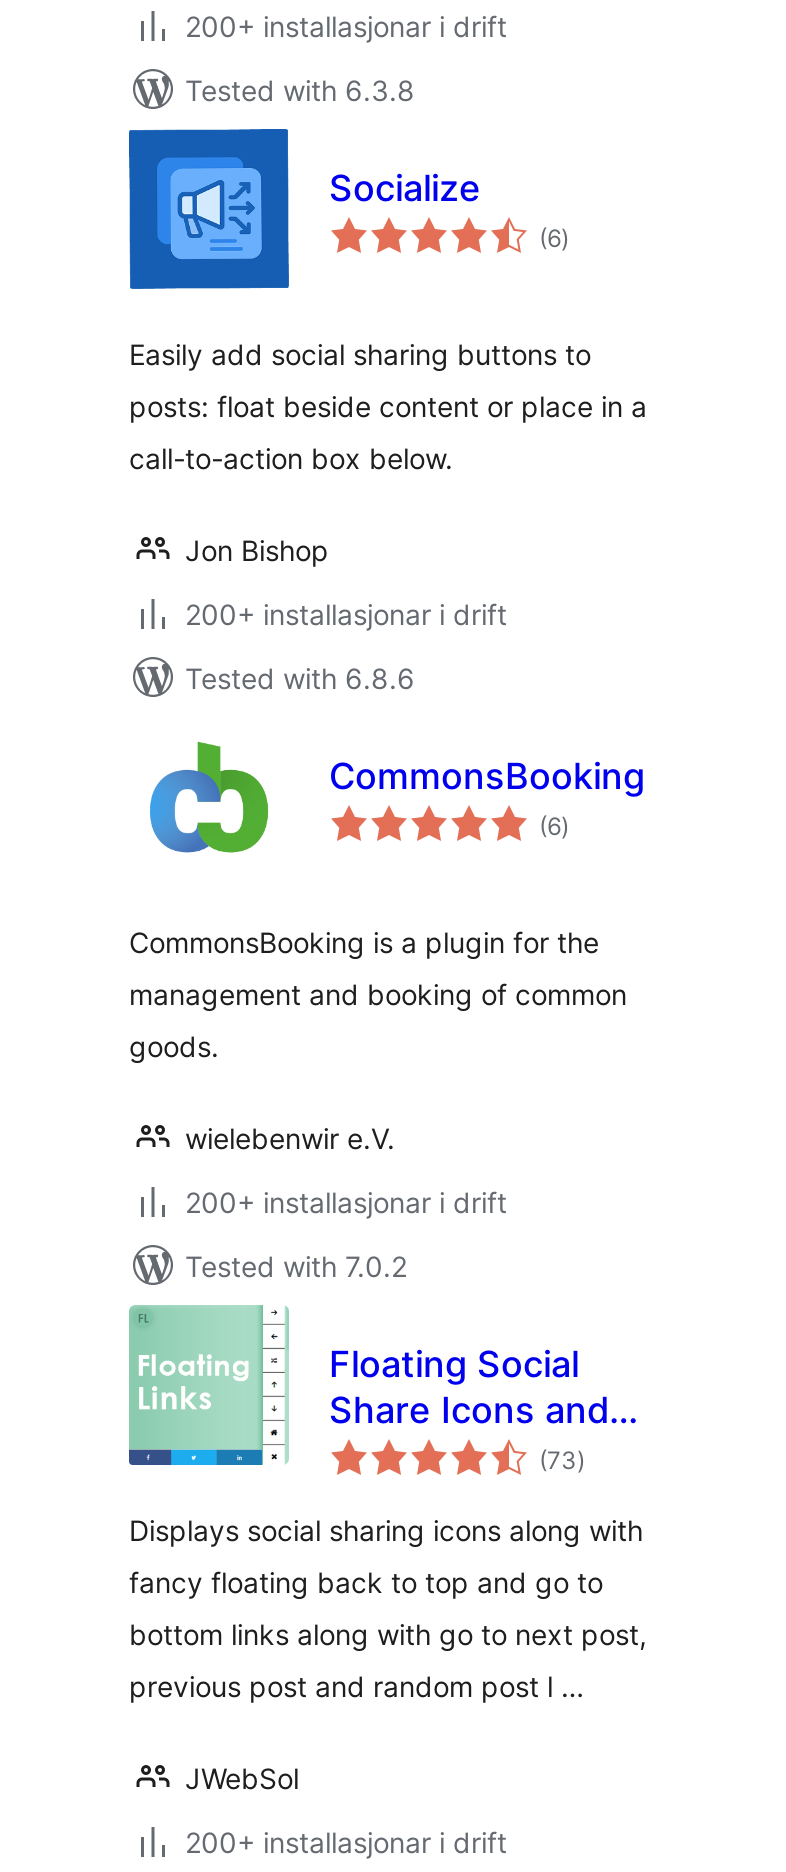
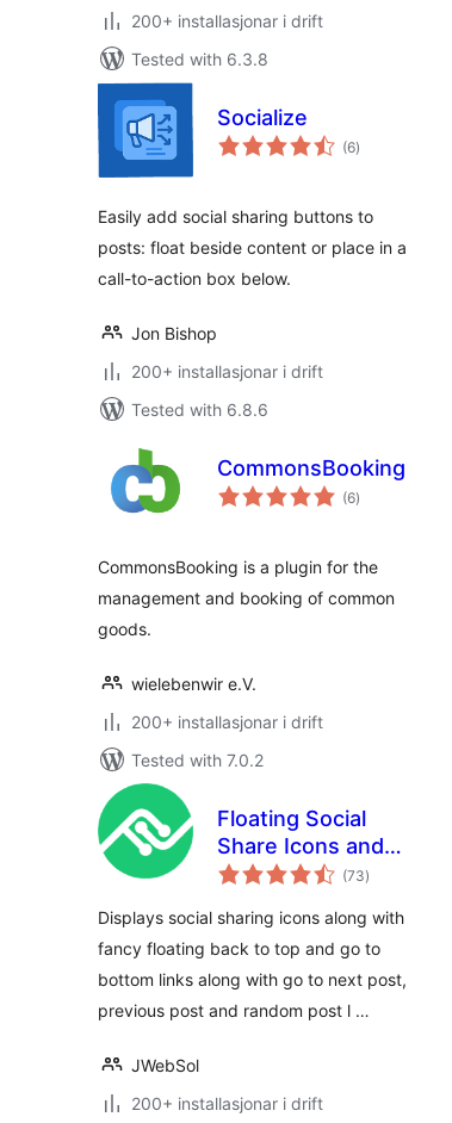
[127,1303,291,1467] [image] -> [98,783,193,880] [image]

